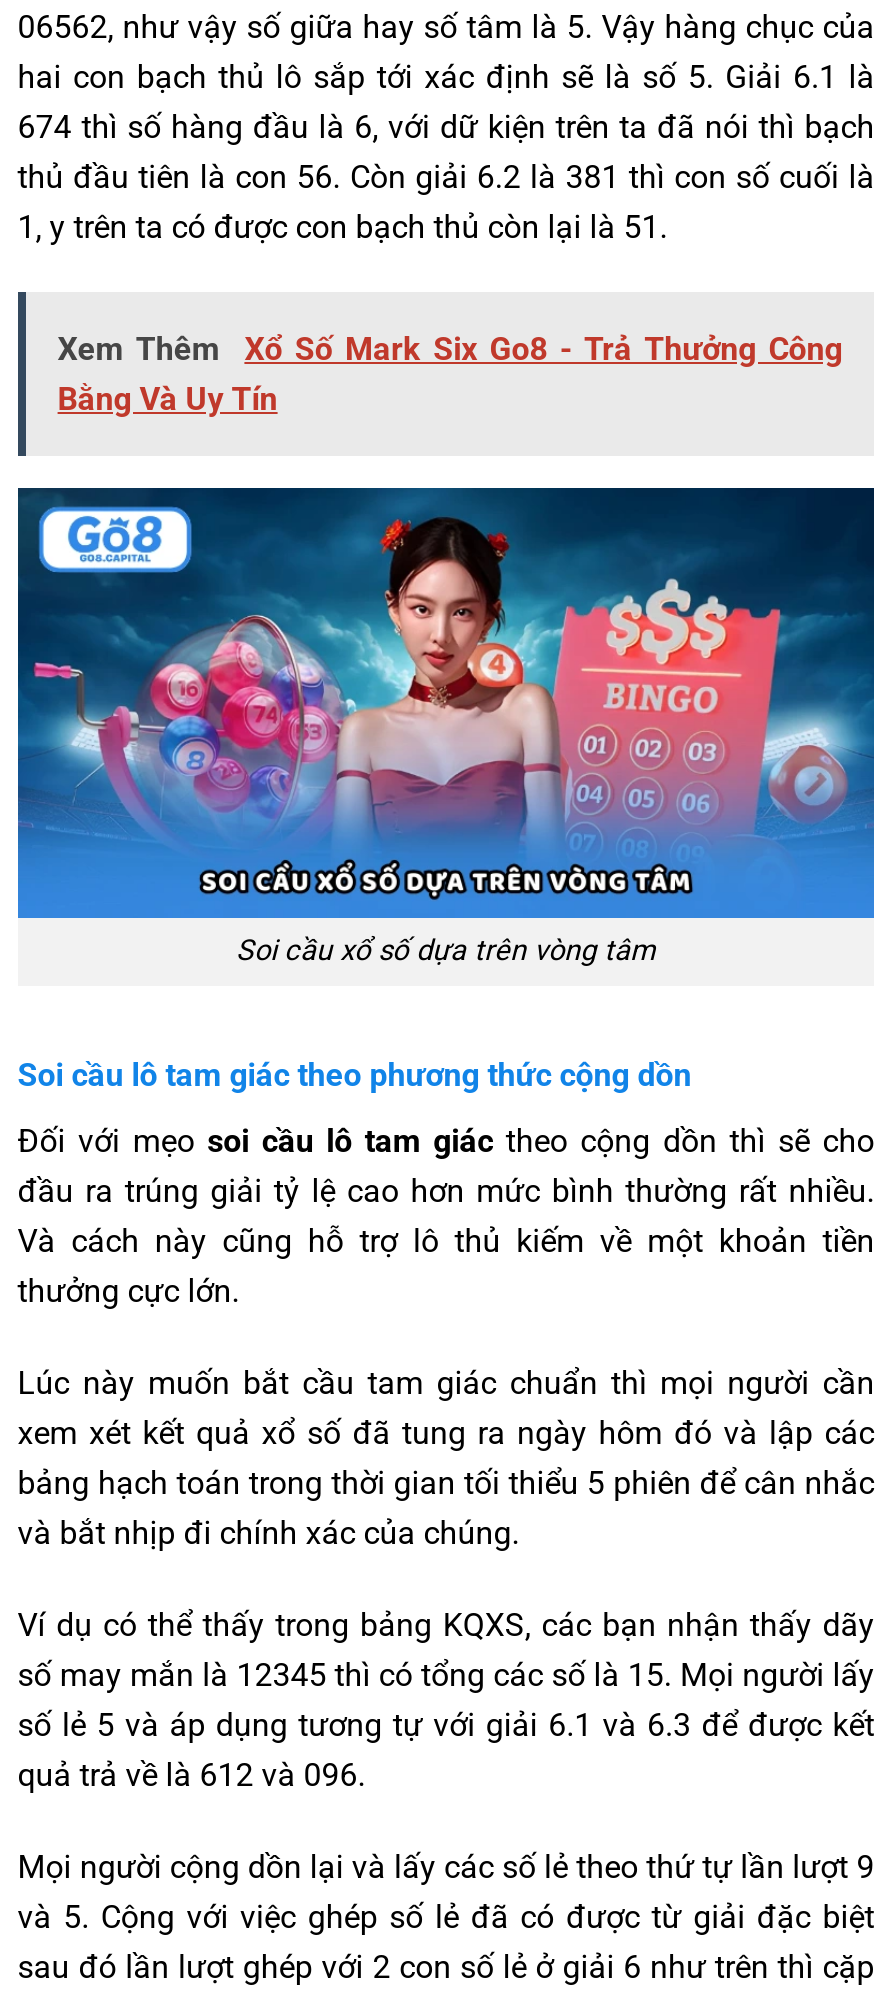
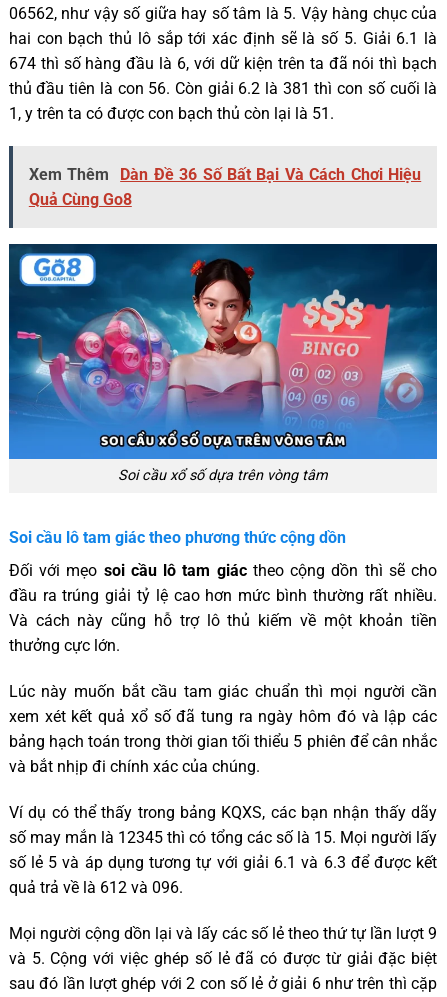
[58,331,842,419] Xem Thêm | Xổ Số Mark Six Go8 - Trả Thưởng Công | Bằng Và Uy Tín -> [29,165,421,209] Xem Thêm Dàn Đề 36 Số Bất Bại Và Cách Chơi Hiệu | Quả Cùng Go8

